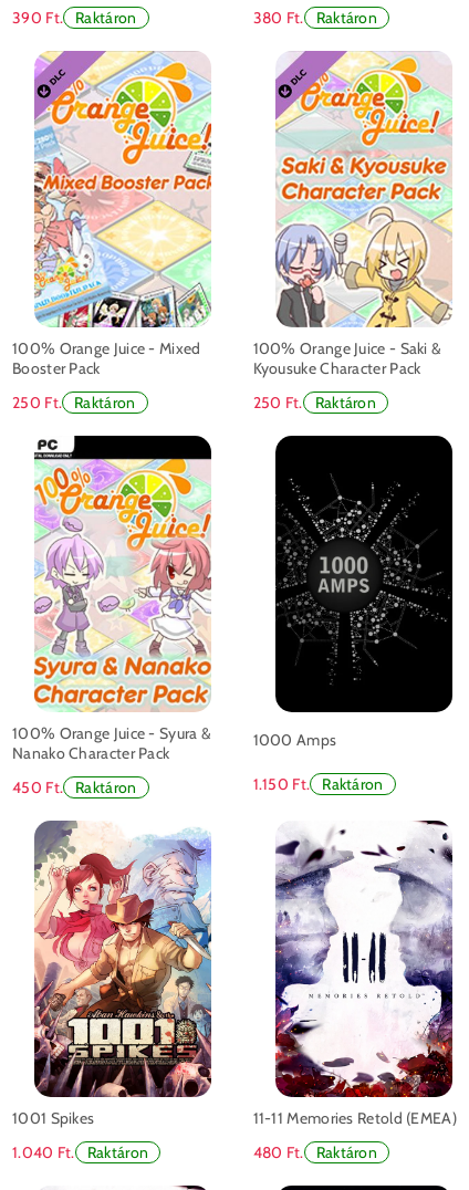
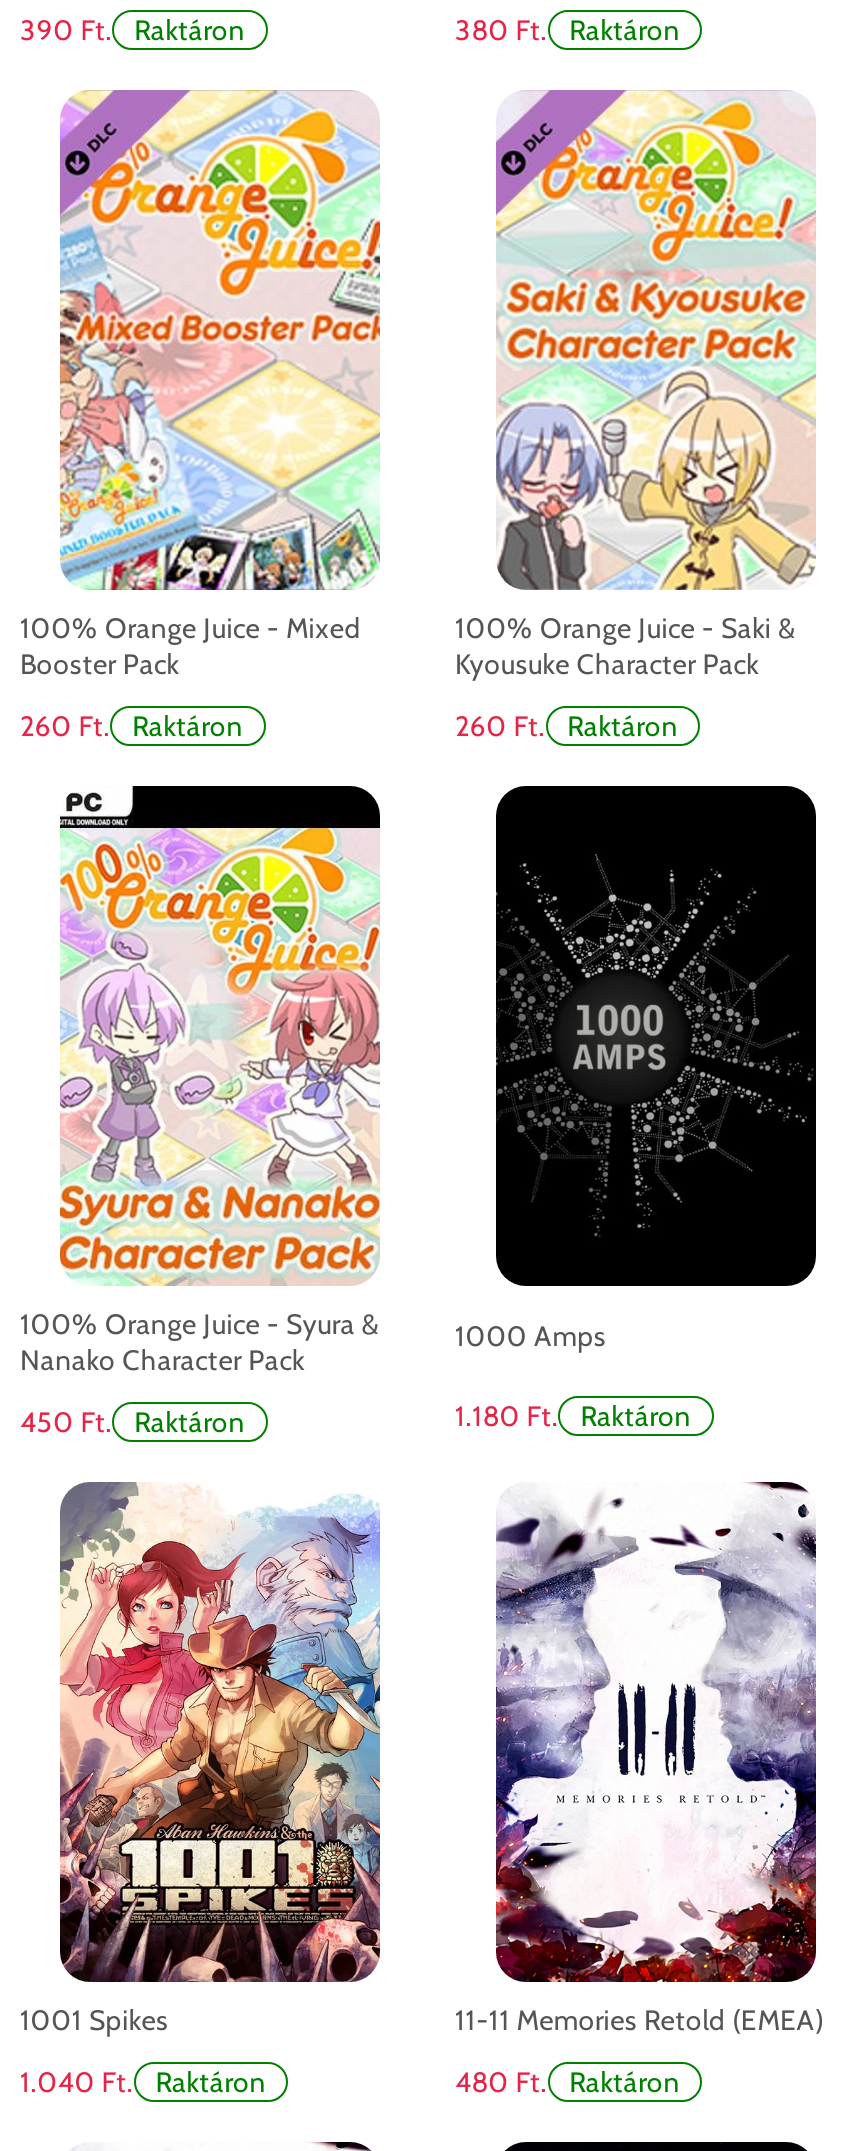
[12,392,136,413] 250 Ft. Raktáron -> [20,708,243,745] 260 Ft. Raktáron
[253,392,376,413] 250 Ft. Raktáron -> [455,708,678,745] 260 Ft. Raktáron
[253,774,383,794] 1.150 Ft. Raktáron -> [455,1398,691,1435] 1.180 Ft. Raktáron

